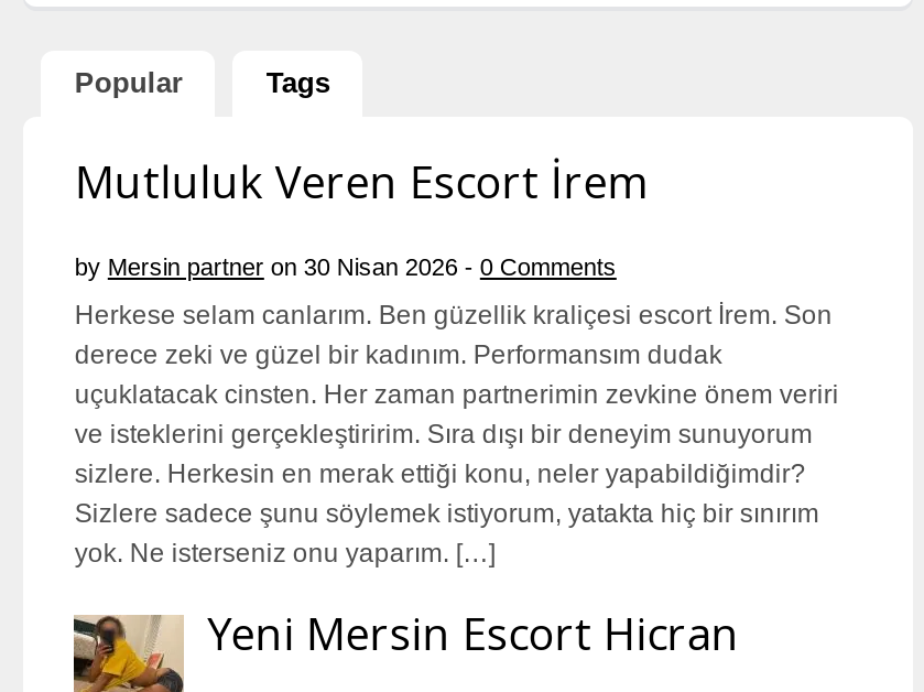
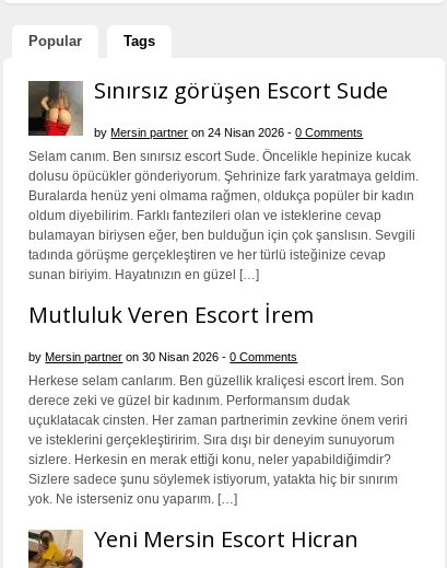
none -> [27,76,419,283] [image] | Sınırsız görüşen Escort Sude | by Mersin partner on 24 Nisan 2026 - 0 Comments | Selam canım. Ben sınırsız escort Sude. Öncelikle hepinize kucak | dolusu öpücükler gönderiyorum. Şehrinize fark yaratmaya geldim. | Buralarda henüz yeni olmama rağmen, oldukça popüler bir kadın | oldum diyebilirim. Farklı fantezileri olan ve isteklerine cevap | bulamayan biriysen eğer, ben bulduğun için çok şanslısın. Sevgili | tadında görüşme gerçekleştiren ve her türlü isteğinize cevap | sunan biriyim. Hayatınızın en güzel […]

